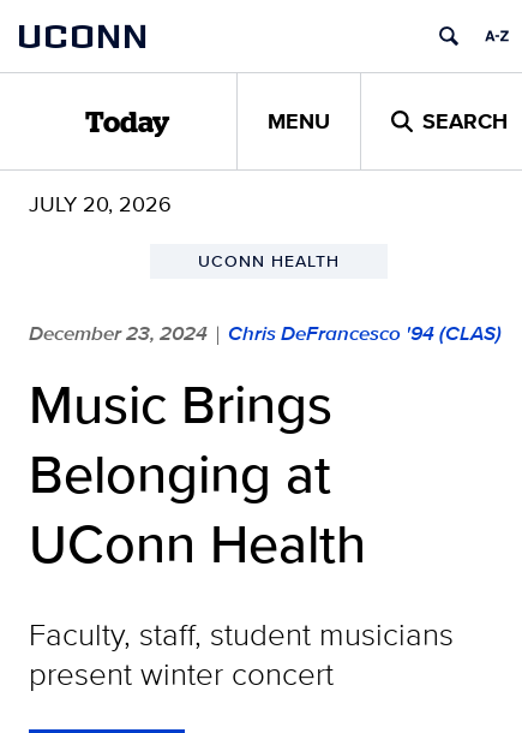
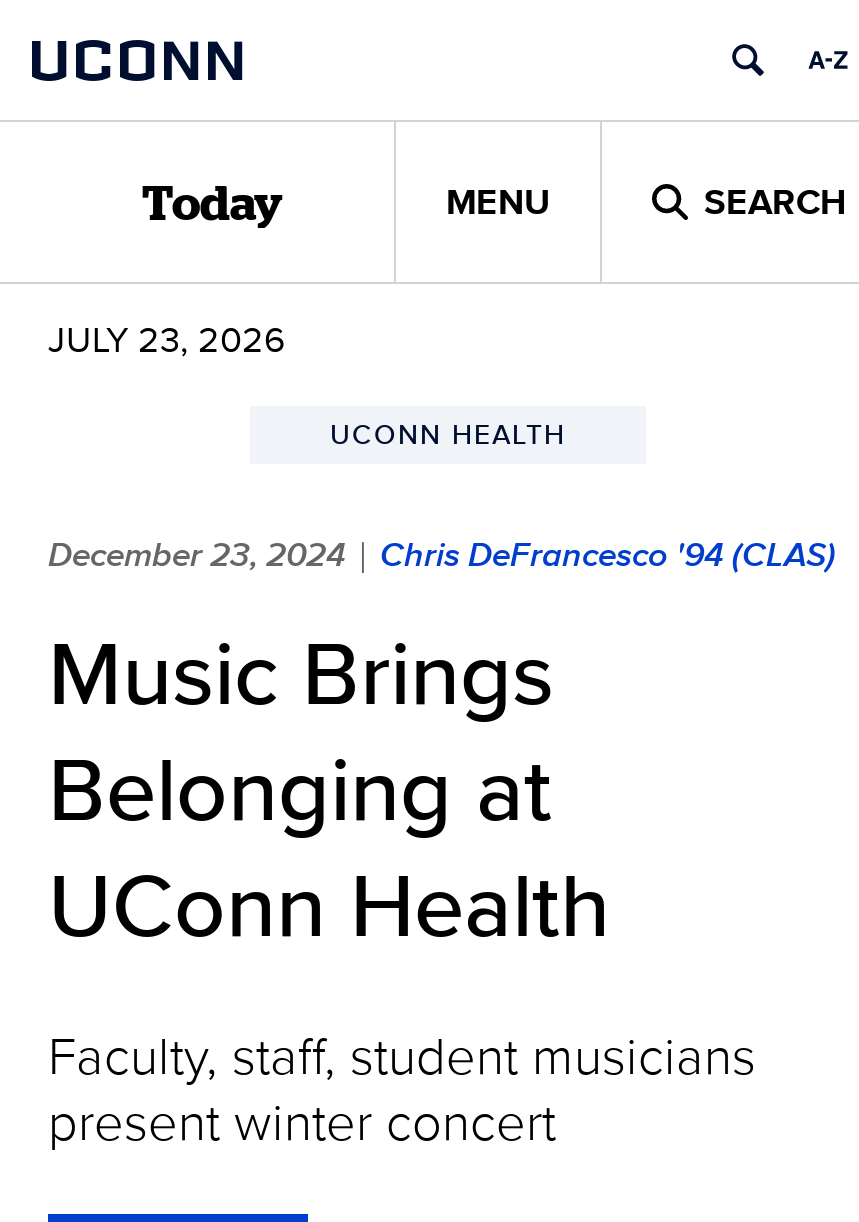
[29,189,172,219] JULY 20, 2026 -> [48,314,286,364] JULY 23, 2026

